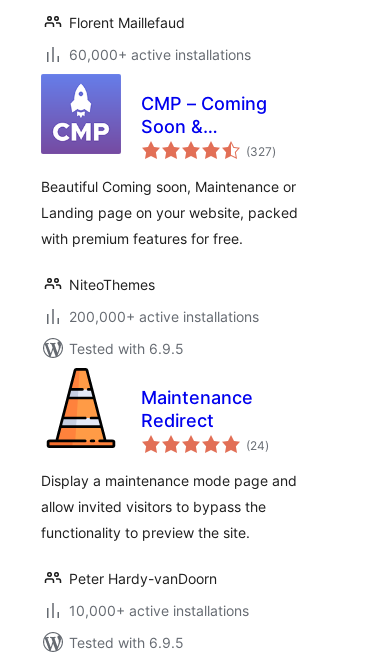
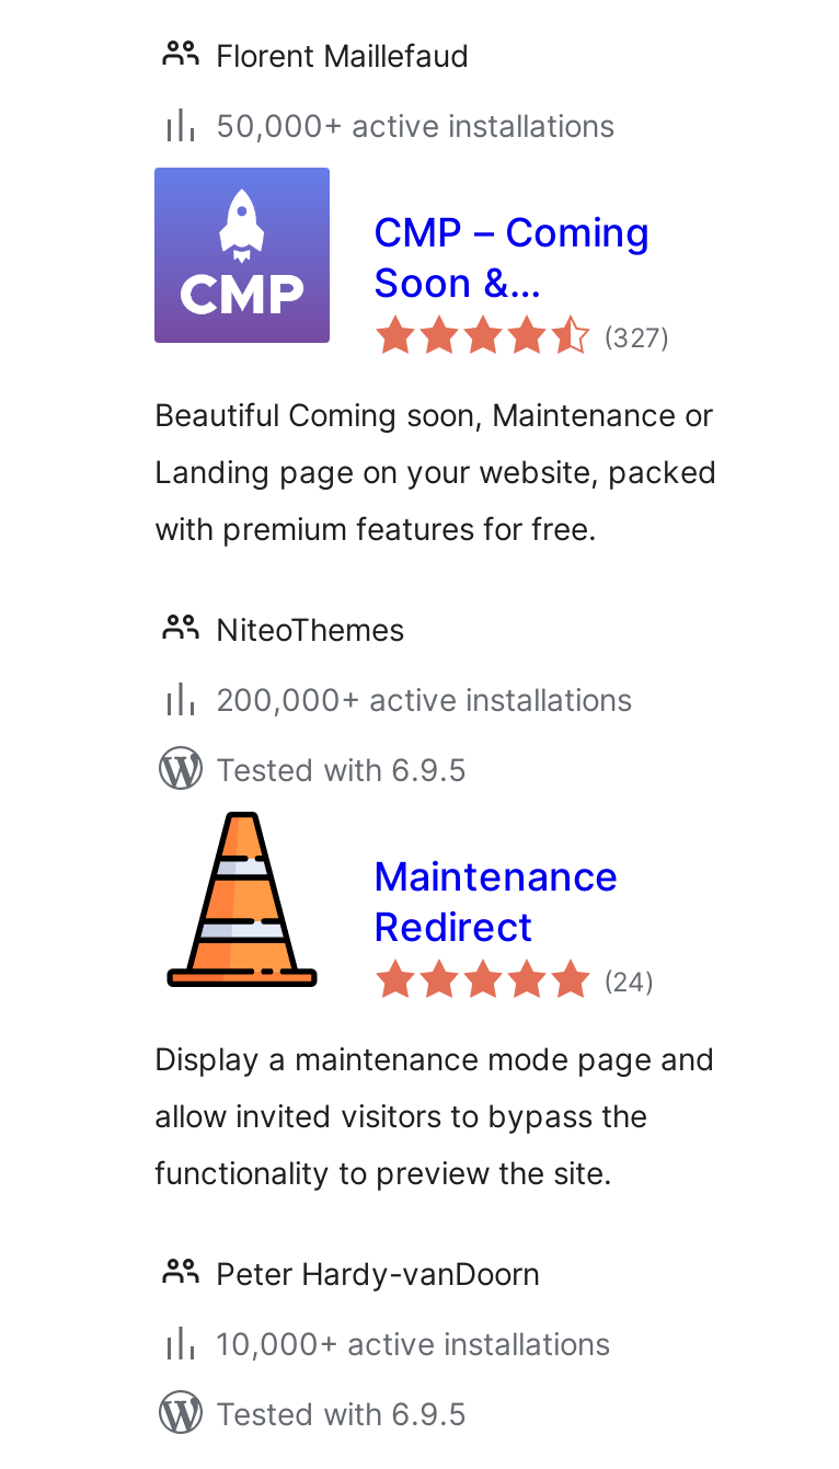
[69,46,251,63] 60,000+ active installations -> [216,106,614,144] 50,000+ active installations

